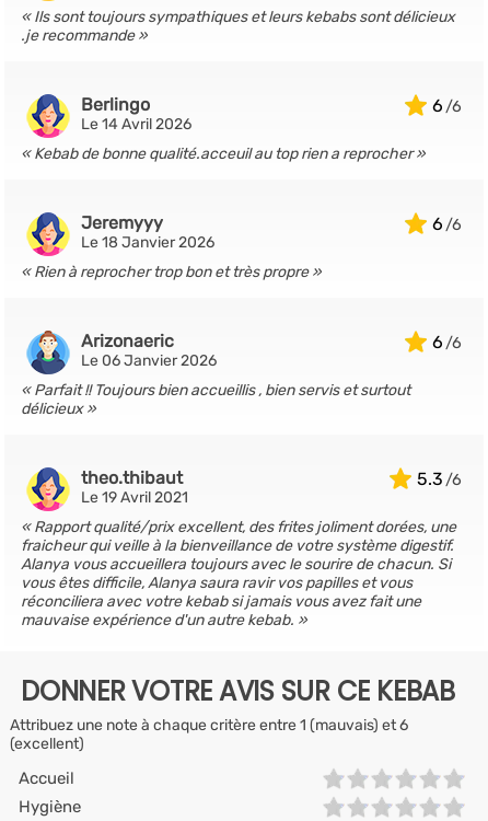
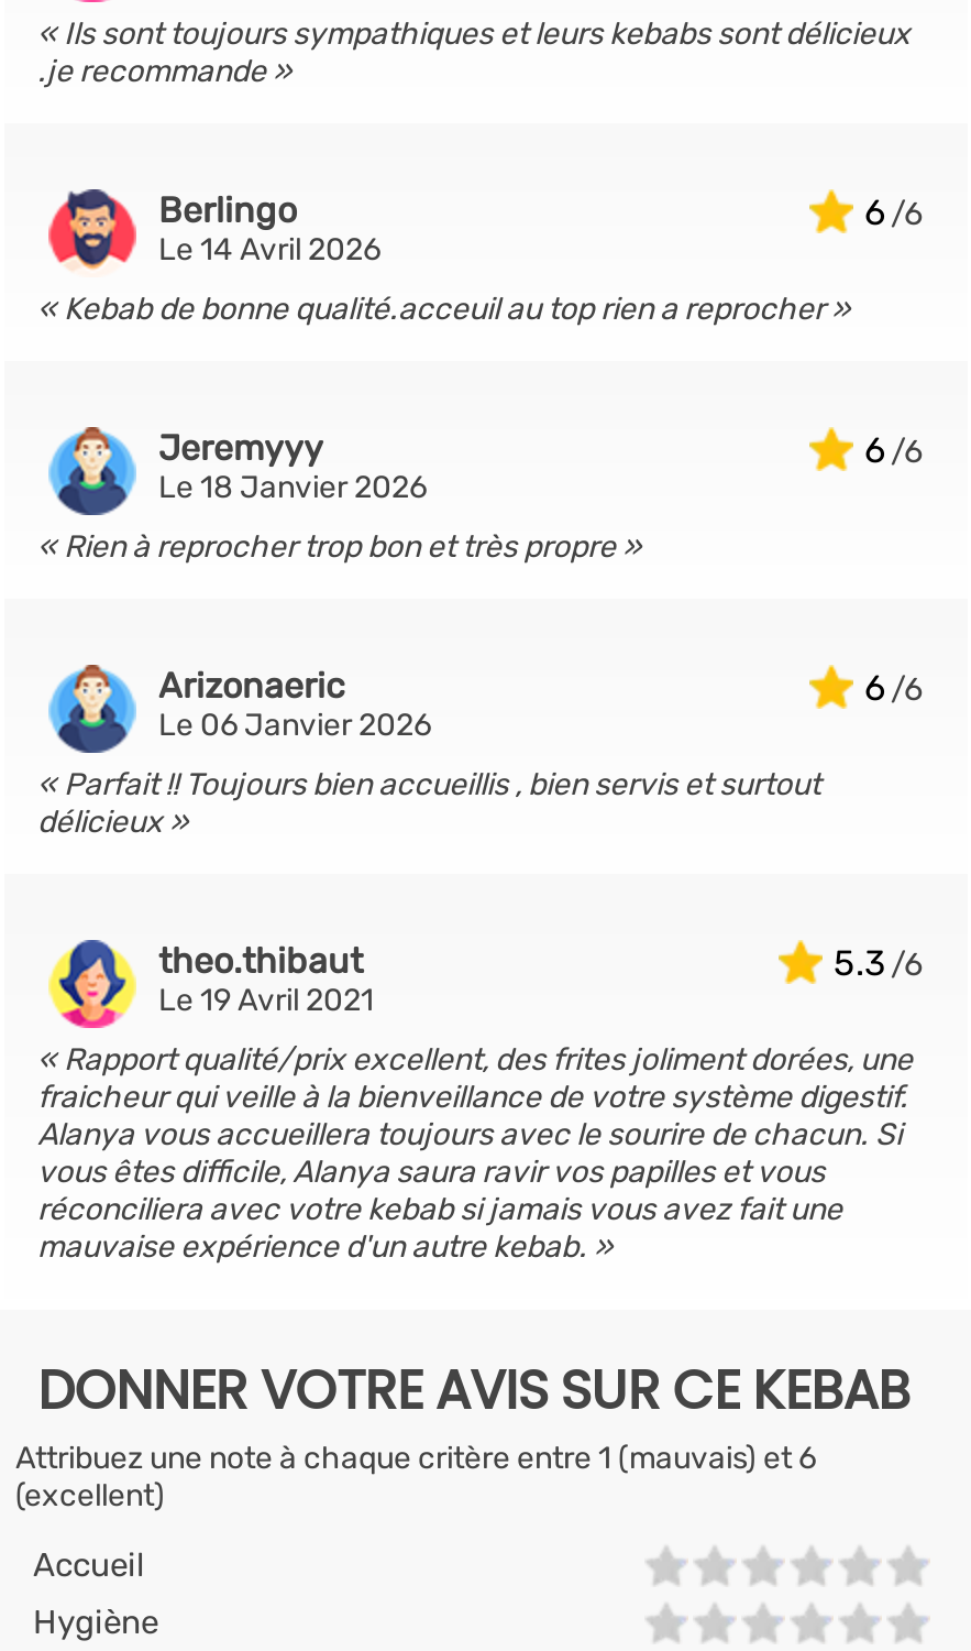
[25,94,71,139] [image] -> [46,189,139,277] [image]
[25,211,71,257] [image] -> [46,425,139,517] [image]

